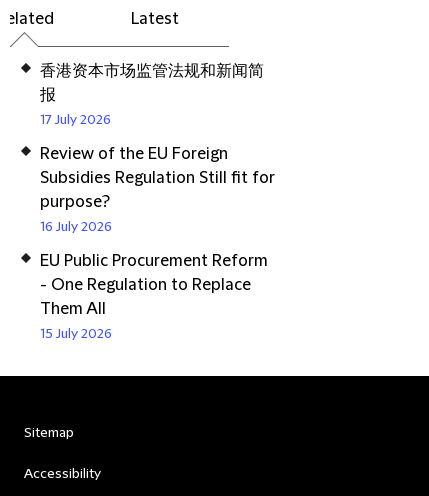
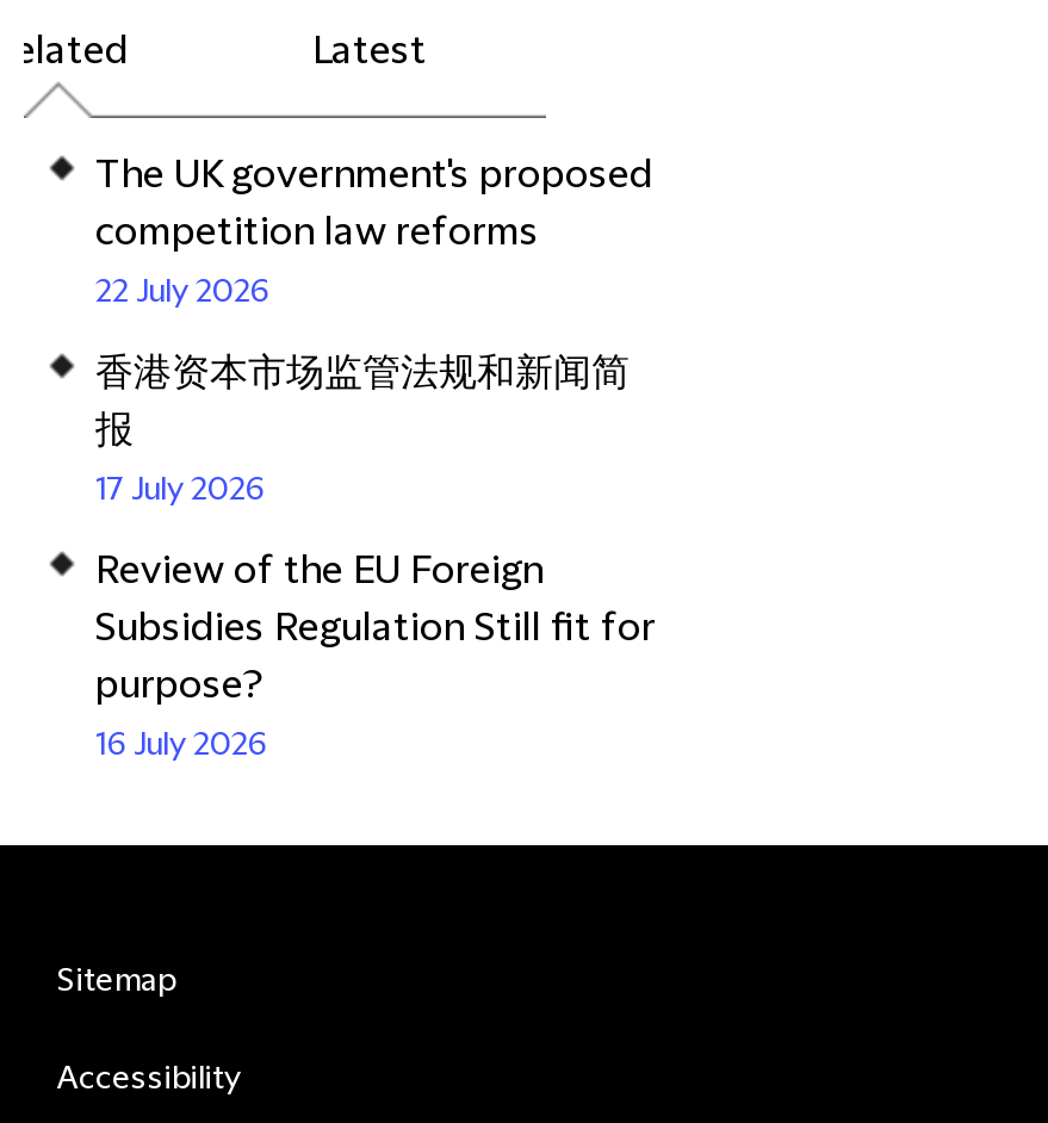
none -> [95,154,653,311] The UK government's proposed | competition law reforms | 22 July 2026
moved [40,62,275,235] -> [95,352,656,764]: 香港资本市场监管法规和新闻简 | 报 | 17 July 2026 | Review of the EU Foreign | Subsidies Regulation Still fit for | purpose? | 16 July 2026
[40,252,268,342] EU Public Procurement Reform | - One Regulation to Replace | Them All | 15 July 2026 -> none

